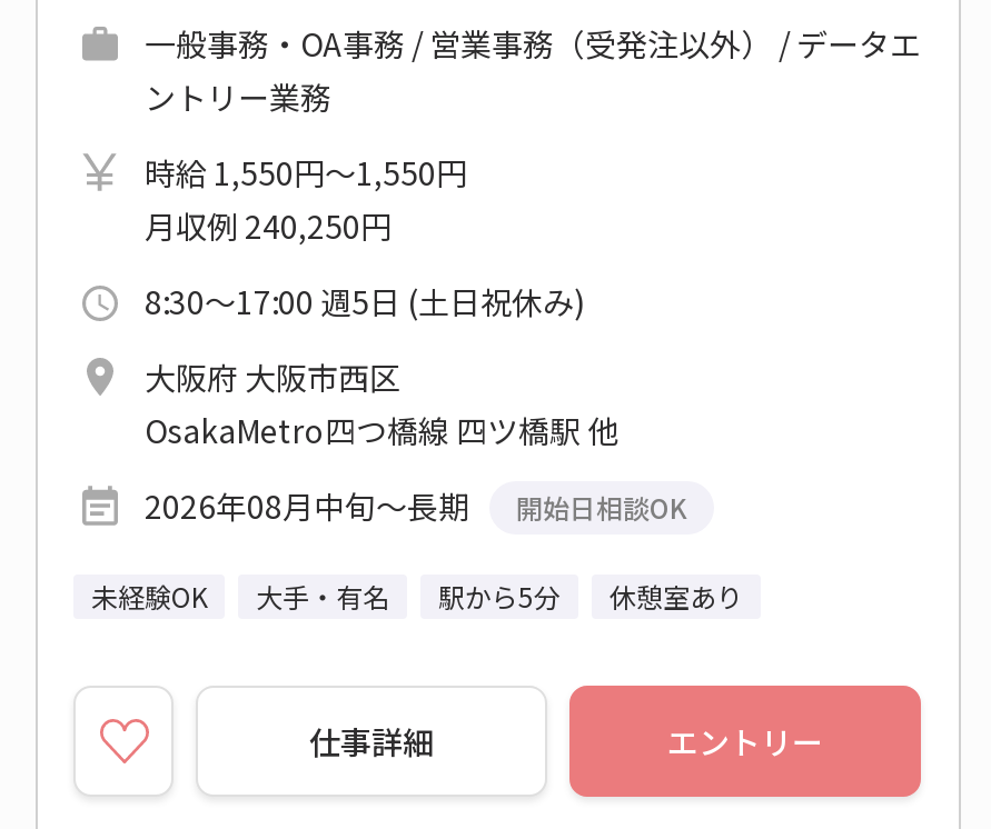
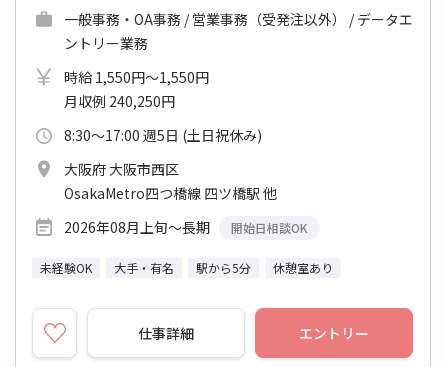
[145,482,469,527] 2026年08月中旬～長期 -> [64,217,210,237] 2026年08月上旬～長期

